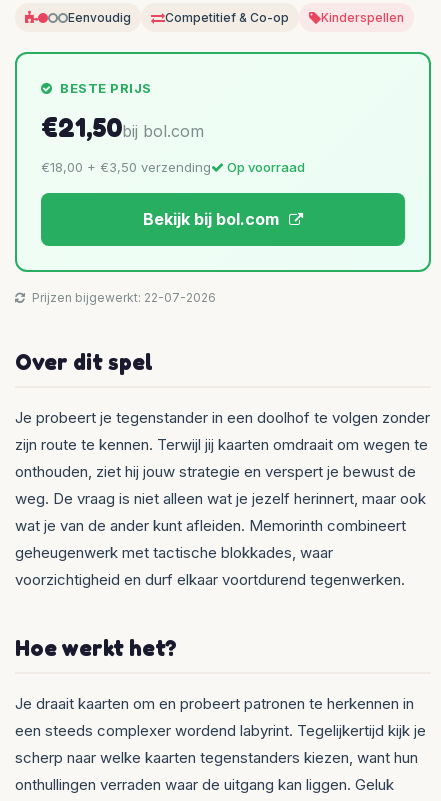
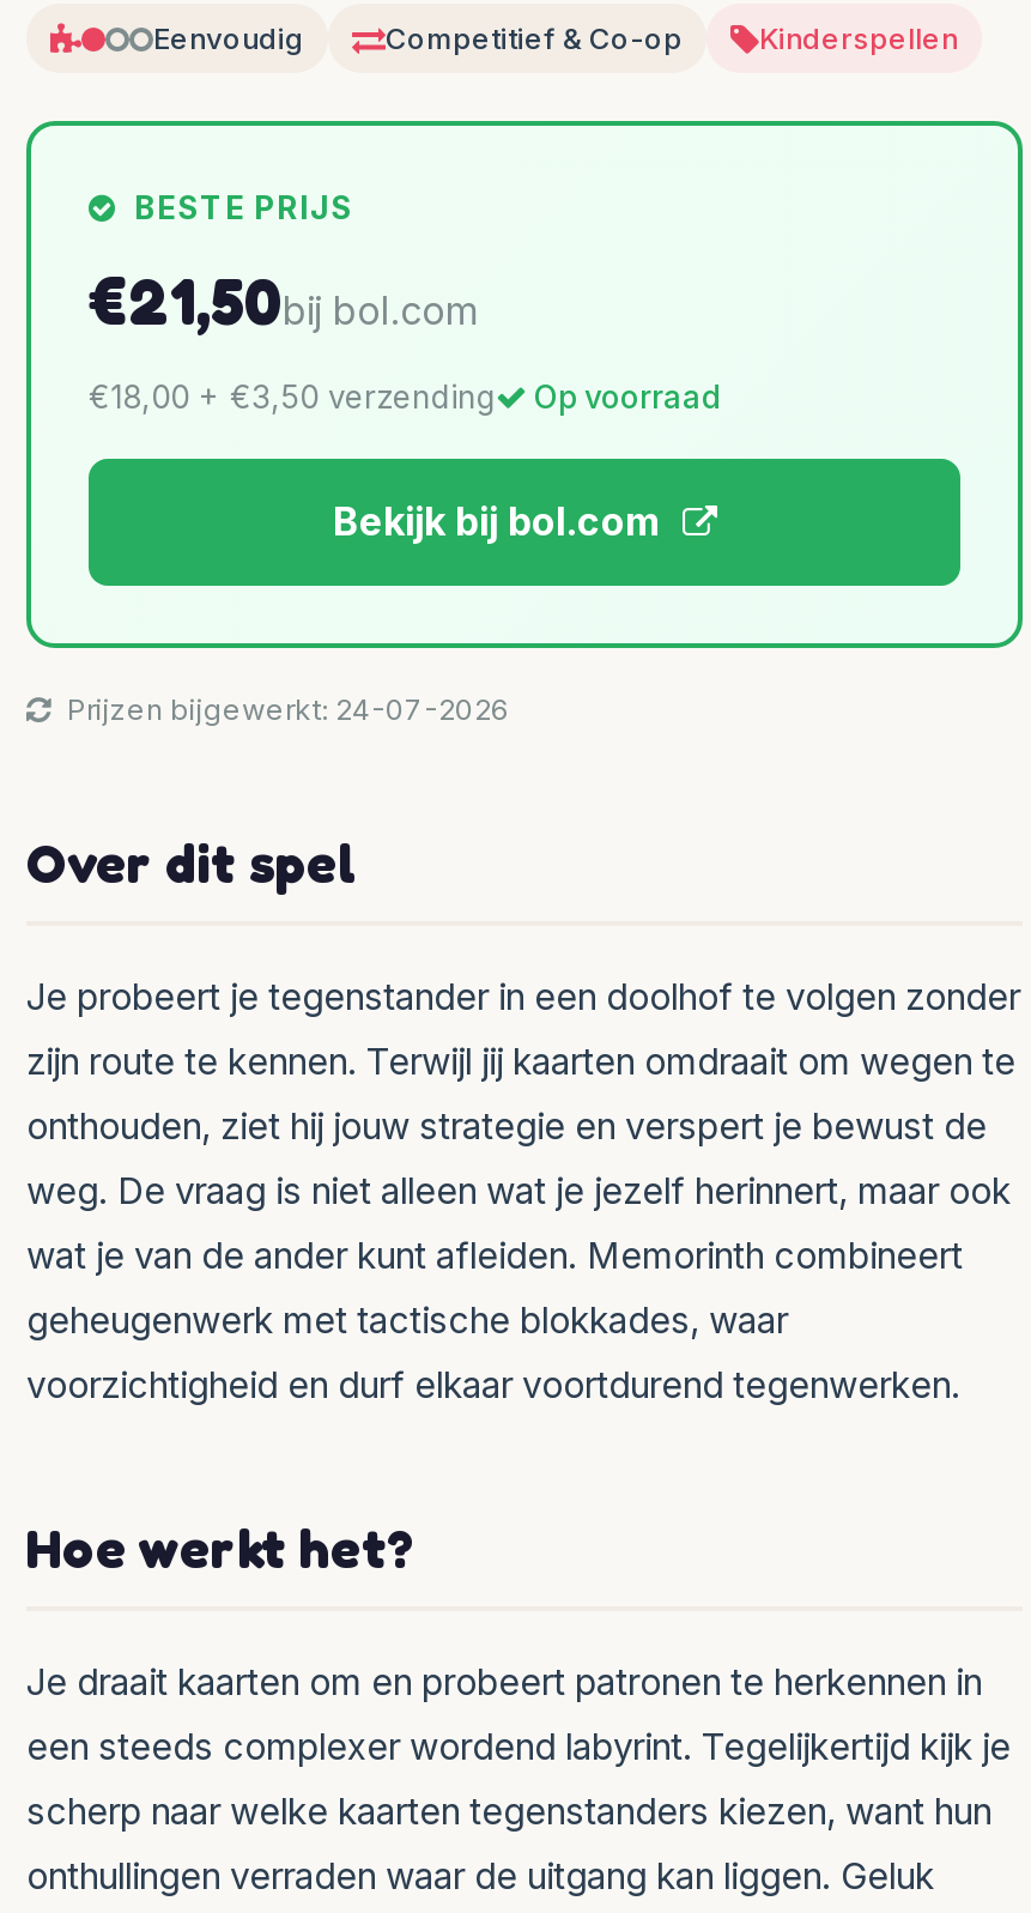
[29,290,216,305] Prijzen bijgewerkt: 22-07-2026 -> [60,692,510,728] Prijzen bijgewerkt: 24-07-2026

